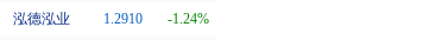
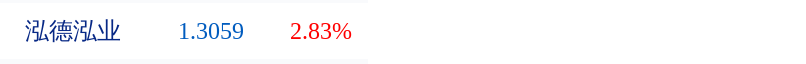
[103,11,143,27] 1.2910 -> [178,17,244,45] 1.3059
[168,11,209,27] -1.24% -> [290,17,352,45] 2.83%

